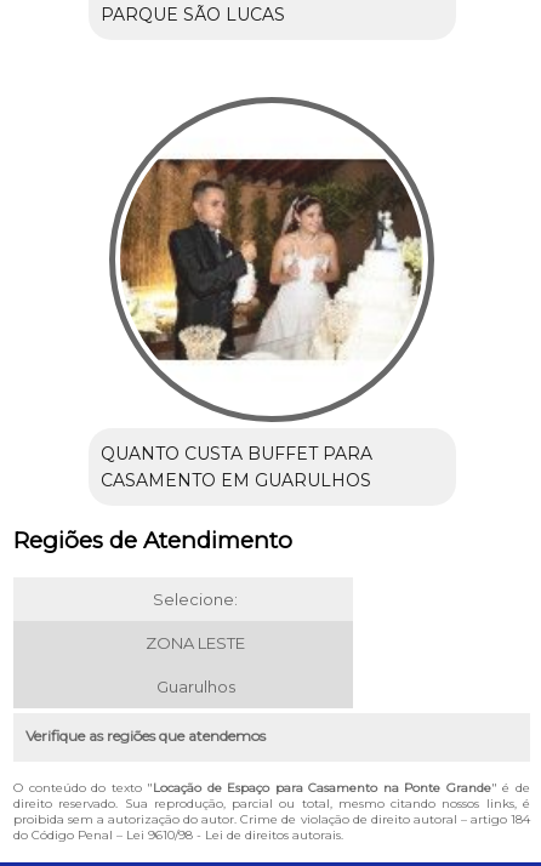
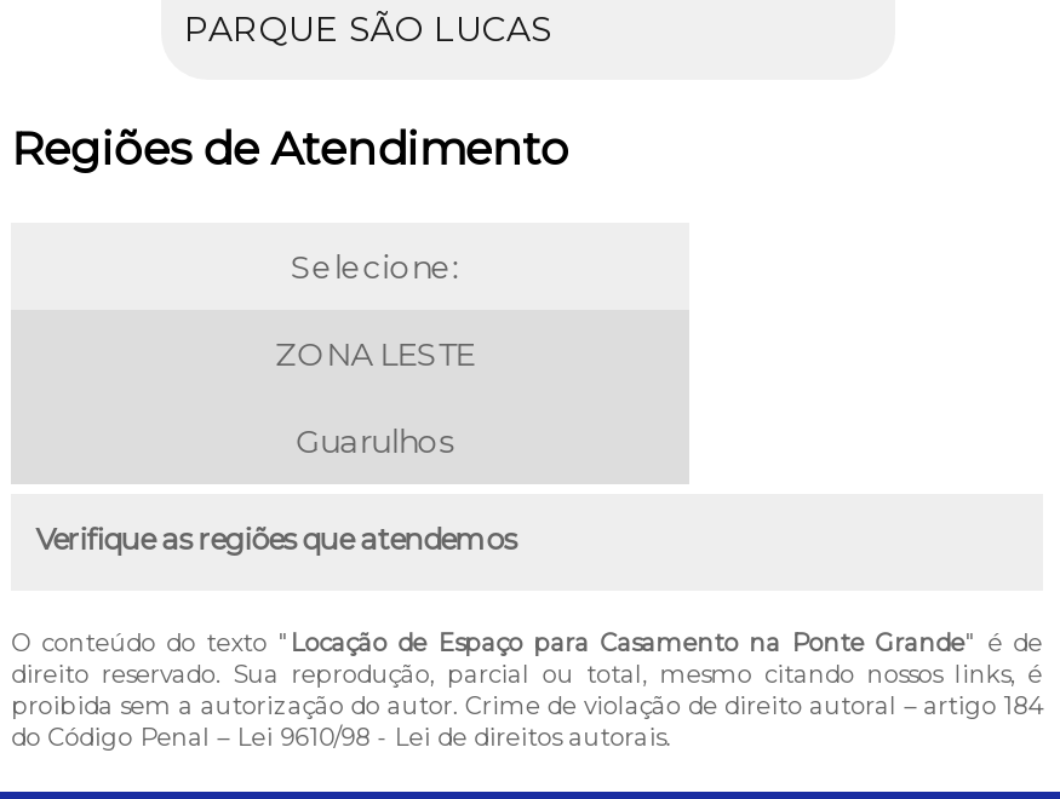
[100,96,434,491] [image] | QUANTO CUSTA BUFFET PARA | CASAMENTO EM GUARULHOS -> none

